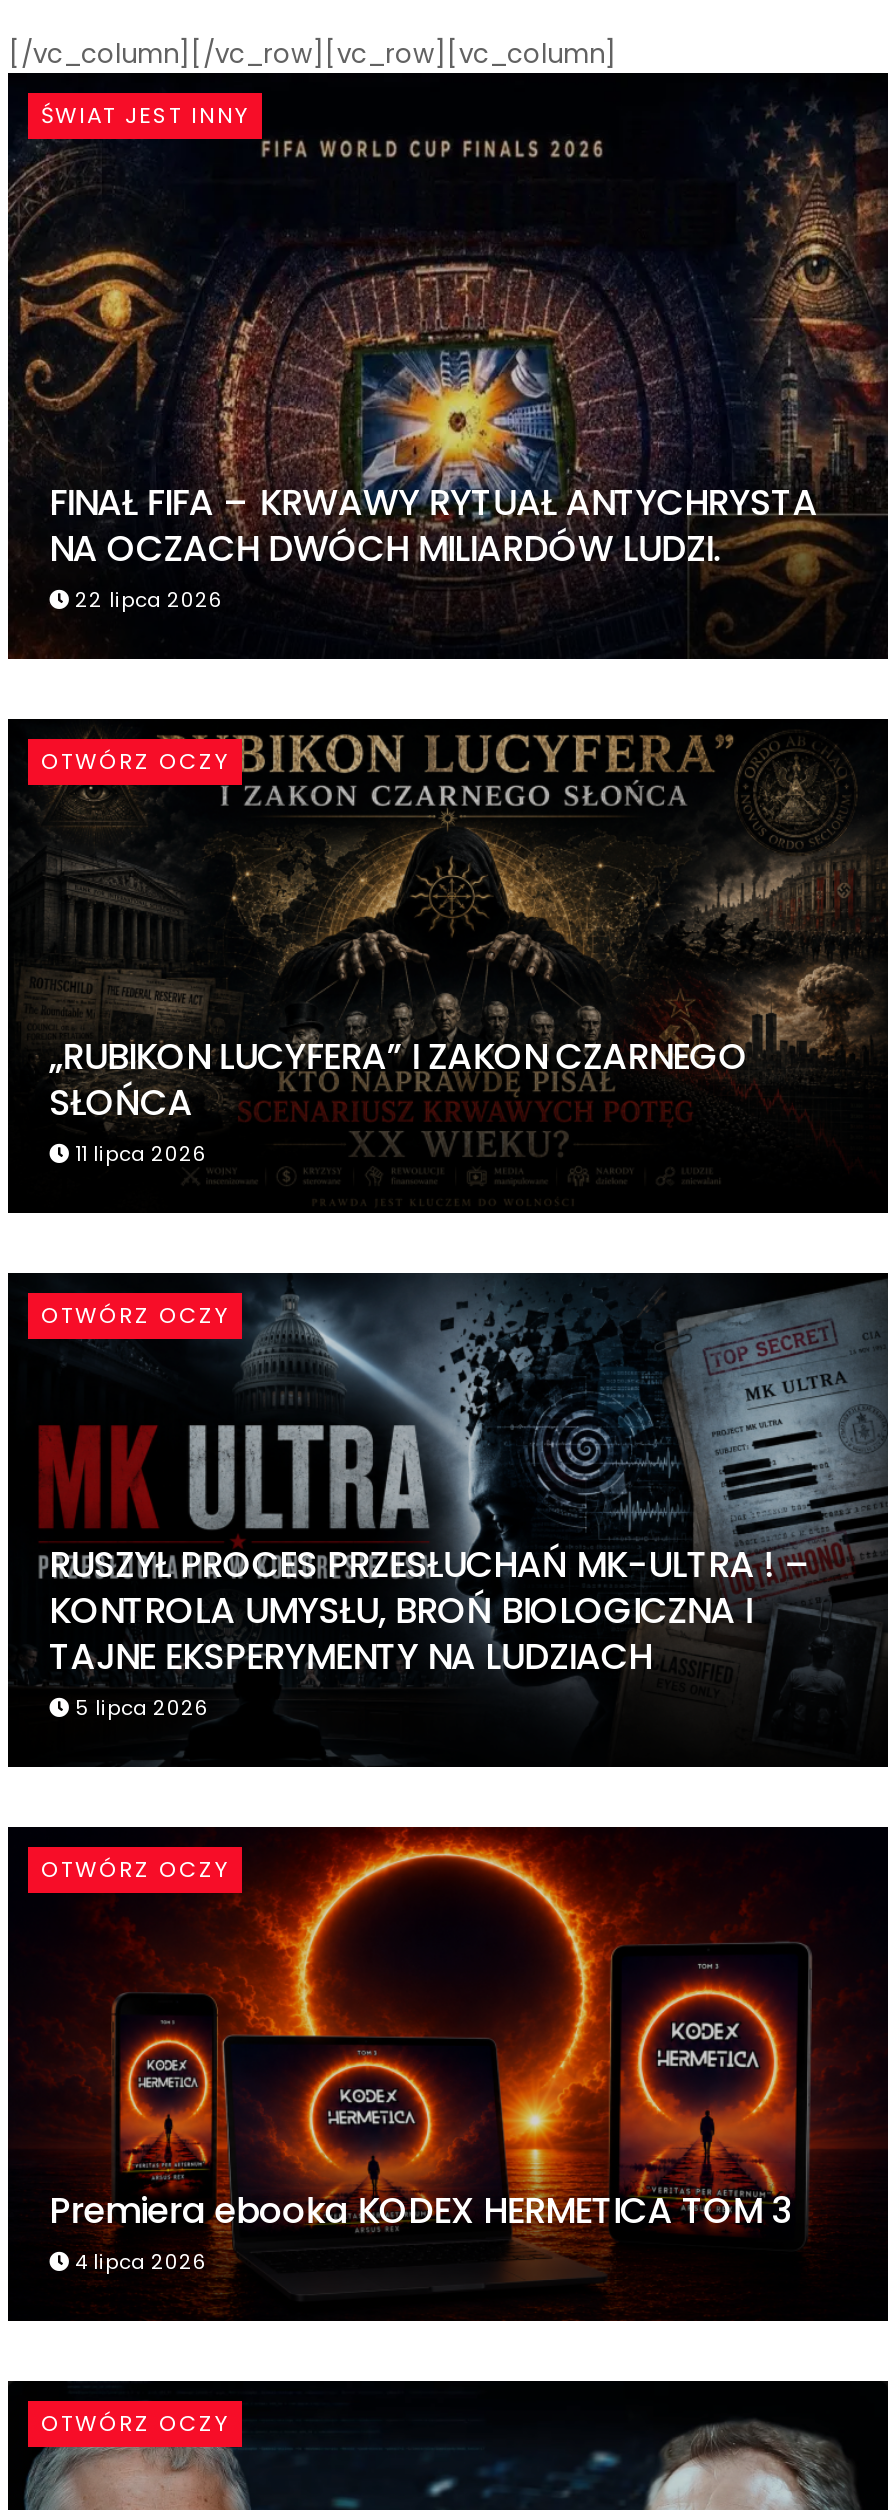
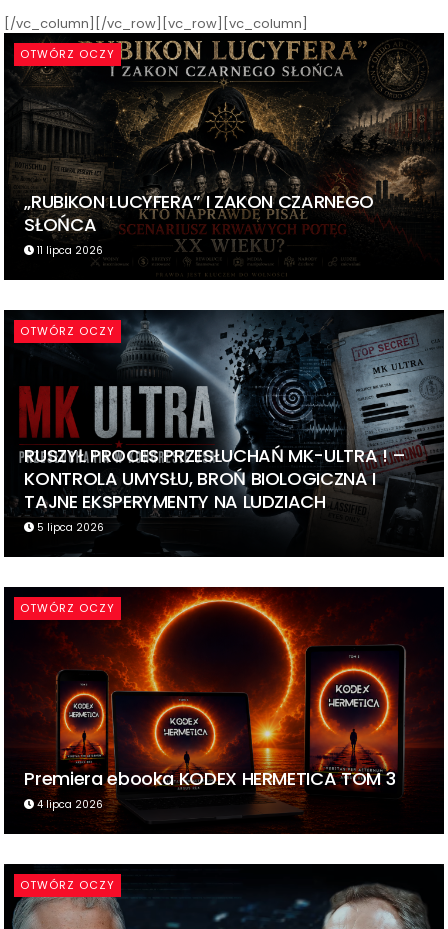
[8,89,888,471] [image] | ŚWIAT JEST INNY -> none
[49,476,818,614] FINAŁ FIFA – KRWAWY RYTUAŁ ANTYCHRYSTA | NA OCZACH DWÓCH MILIARDÓW LUDZI. | 22 lipca 2026 -> none

